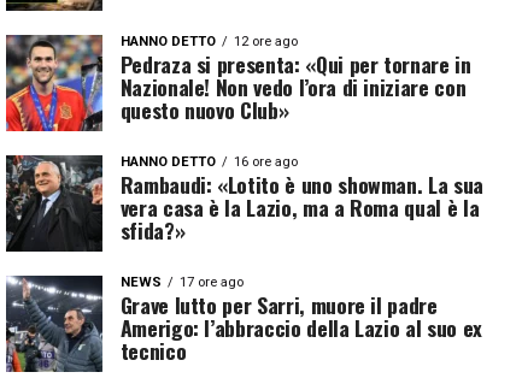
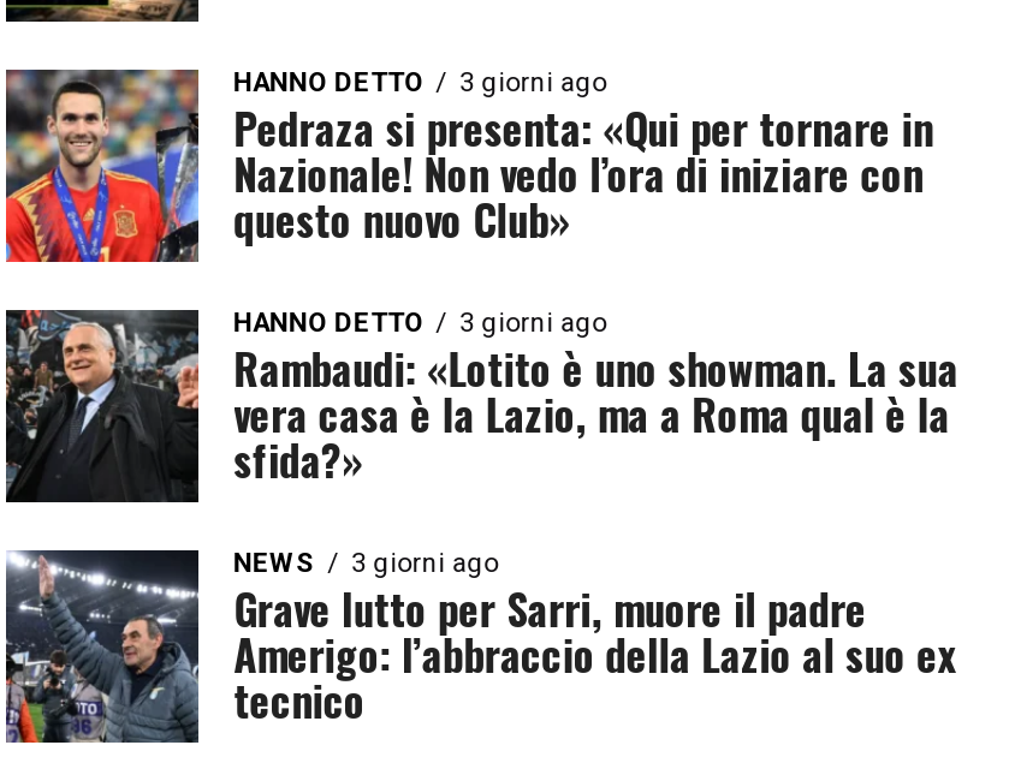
[120,33,297,49] HANNO DETTO 12 ore ago -> [234,66,607,98] HANNO DETTO 3 giorni ago
[120,154,297,169] HANNO DETTO 16 ore ago -> [234,307,607,338] HANNO DETTO 3 giorni ago
[120,274,243,290] NEWS 17 ore ago -> [234,547,498,578] NEWS 3 giorni ago

